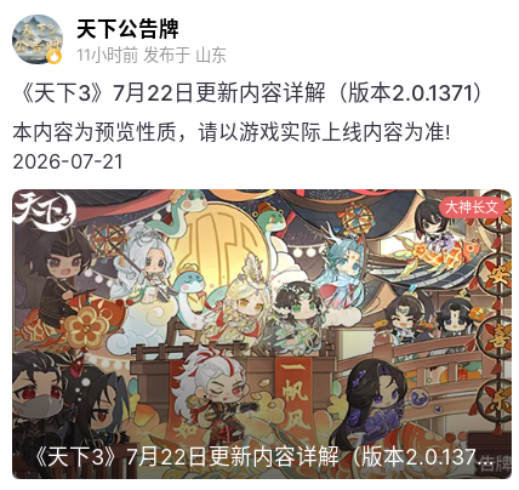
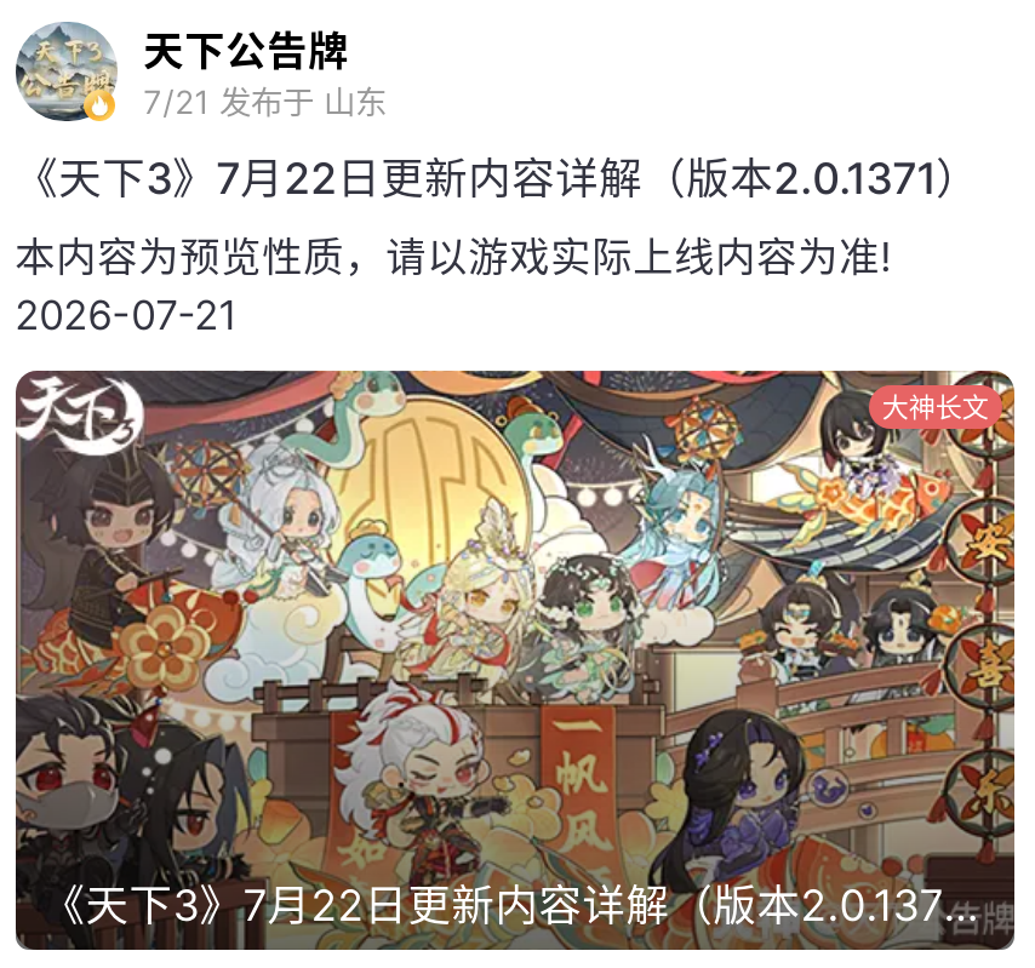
[76,45,227,65] 11小时前 发布于 山东 -> [143,83,387,122] 7/21 发布于 山东

